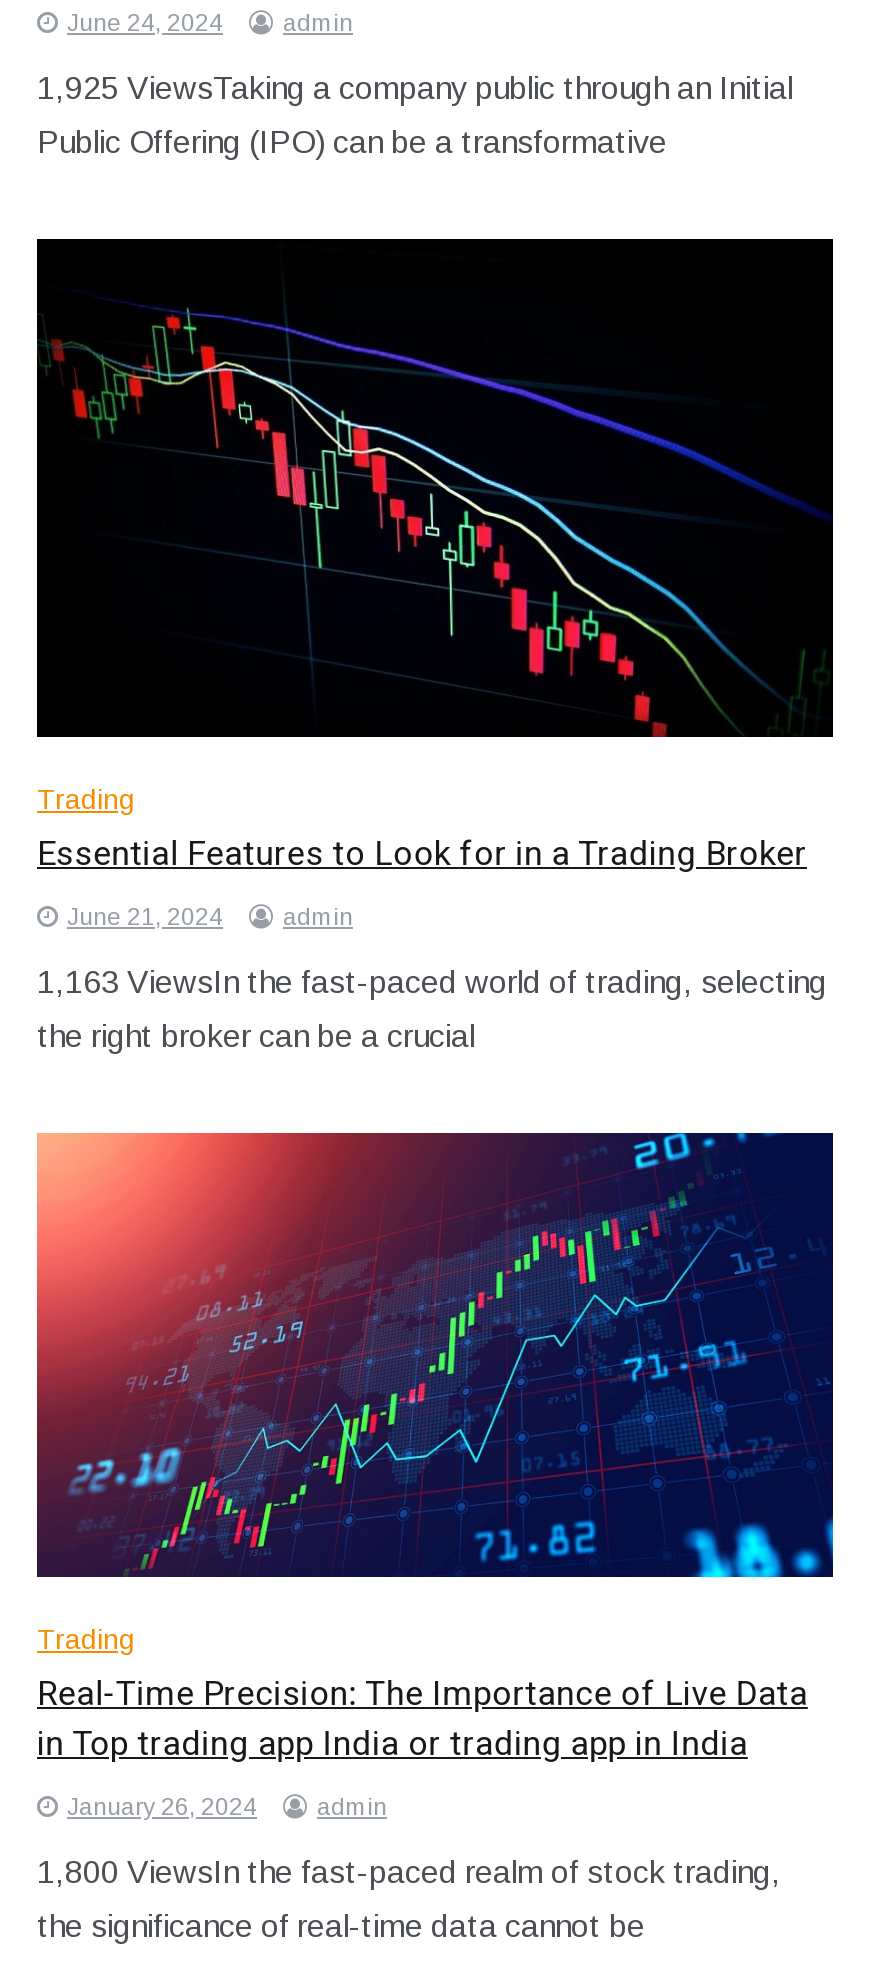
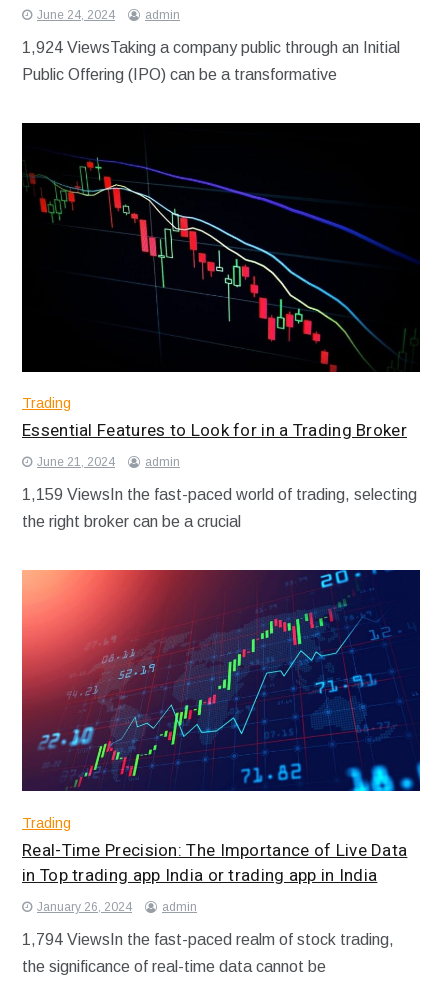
[37,71,793,105] 1,925 ViewsTaking a company public through an Initial -> [22,39,400,56] 1,924 ViewsTaking a company public through an Initial
[37,965,827,999] 1,163 ViewsIn the fast-paced world of trading, selecting -> [22,486,417,503] 1,159 ViewsIn the fast-paced world of trading, selecting
[37,1855,781,1889] 1,800 ViewsIn the fast-paced realm of stock trading, -> [22,931,394,948] 1,794 ViewsIn the fast-paced realm of stock trading,

